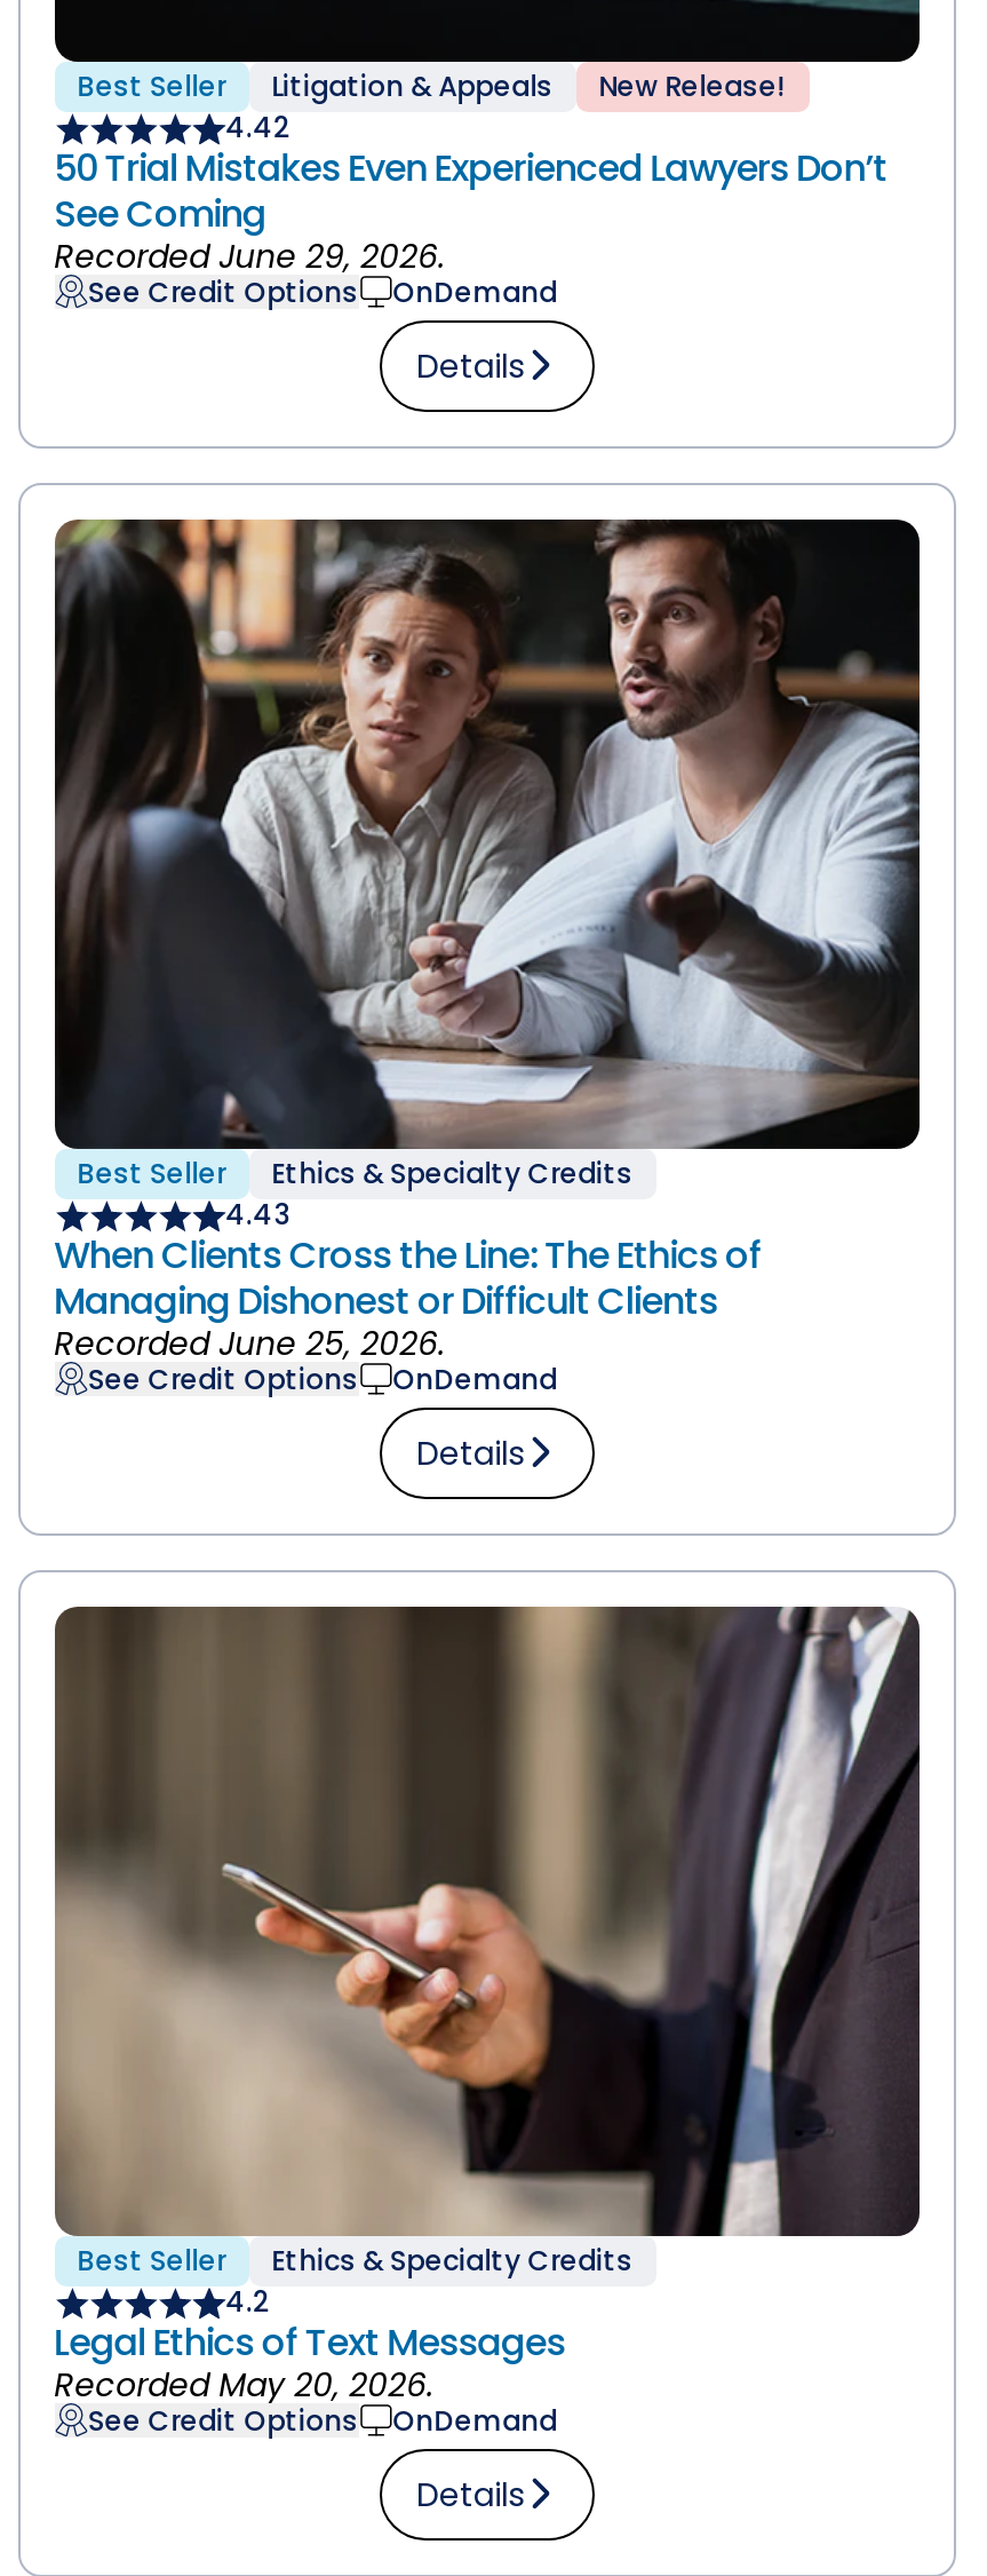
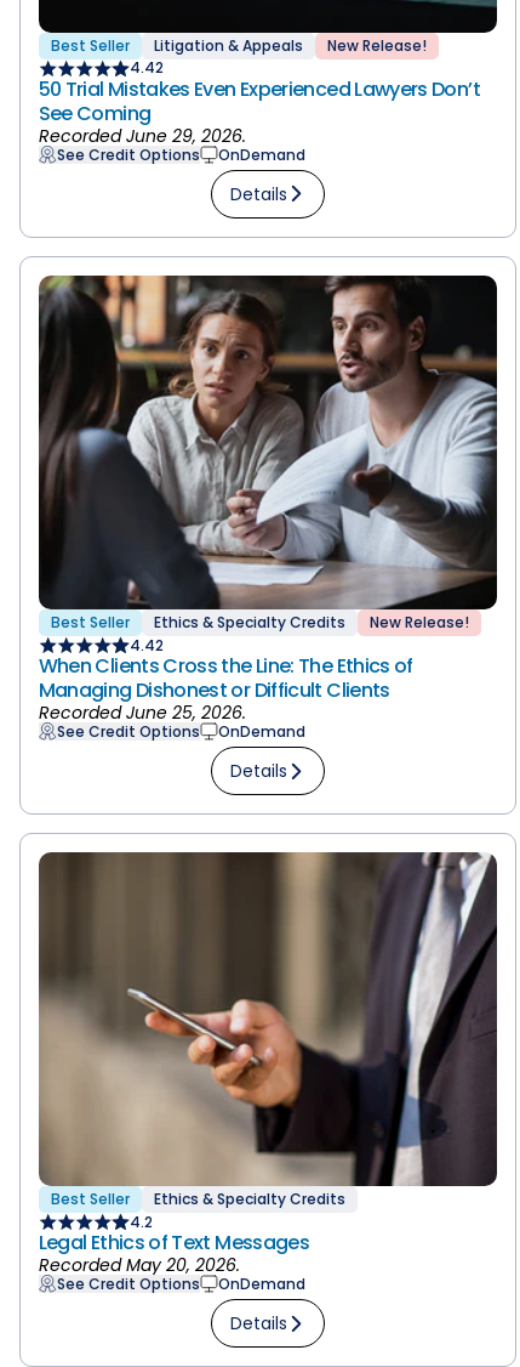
[226,1195,290,1234] 4.43 -> [129,612,469,655] New Release! | 4.42

